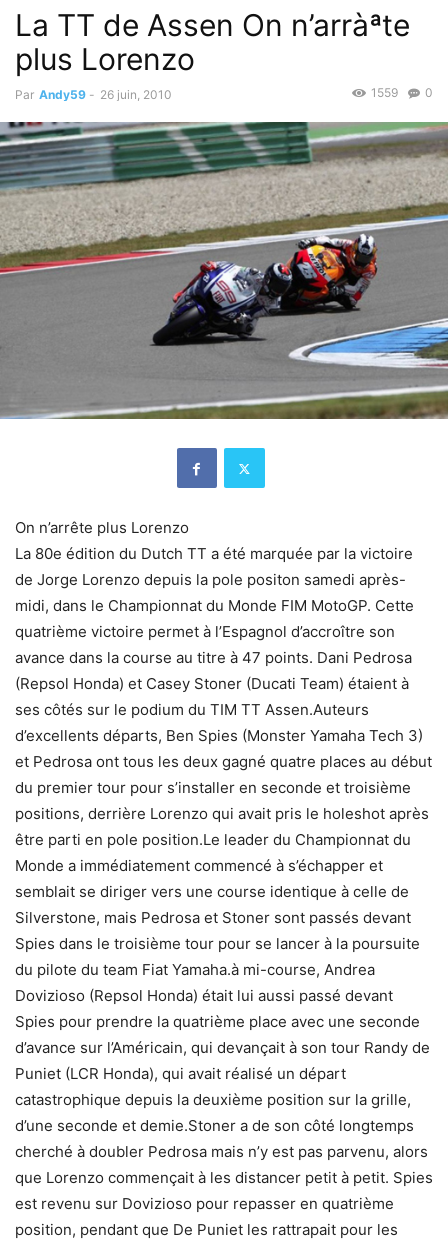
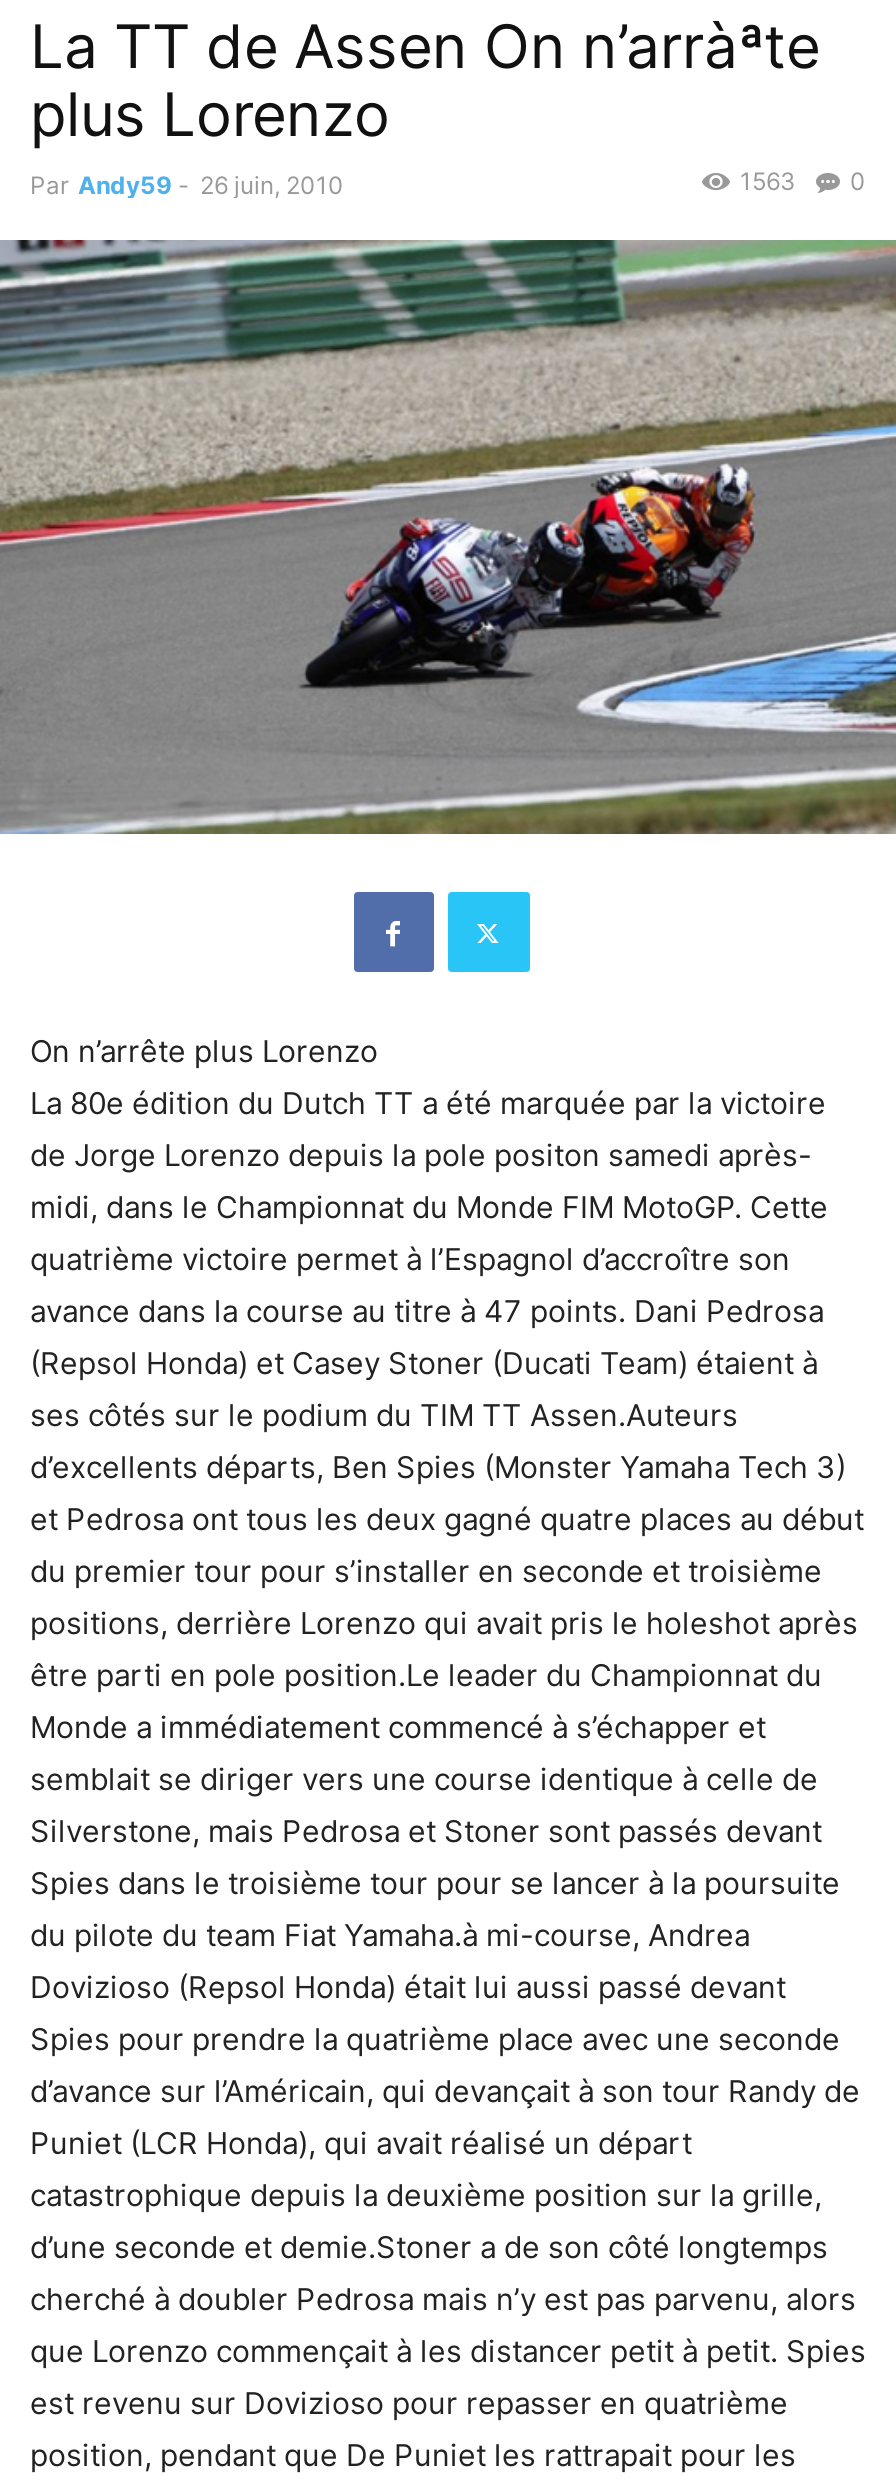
[371,85,433,100] 1559 0 -> [740,166,866,196] 1563 0

